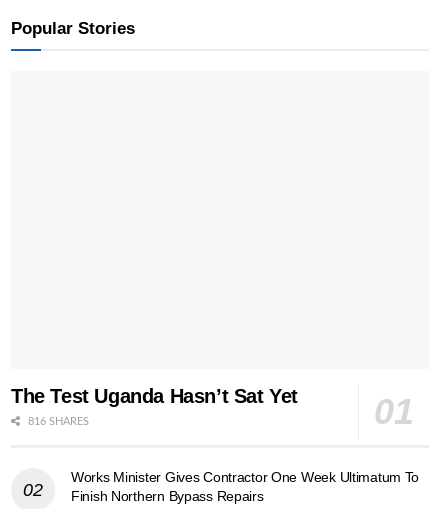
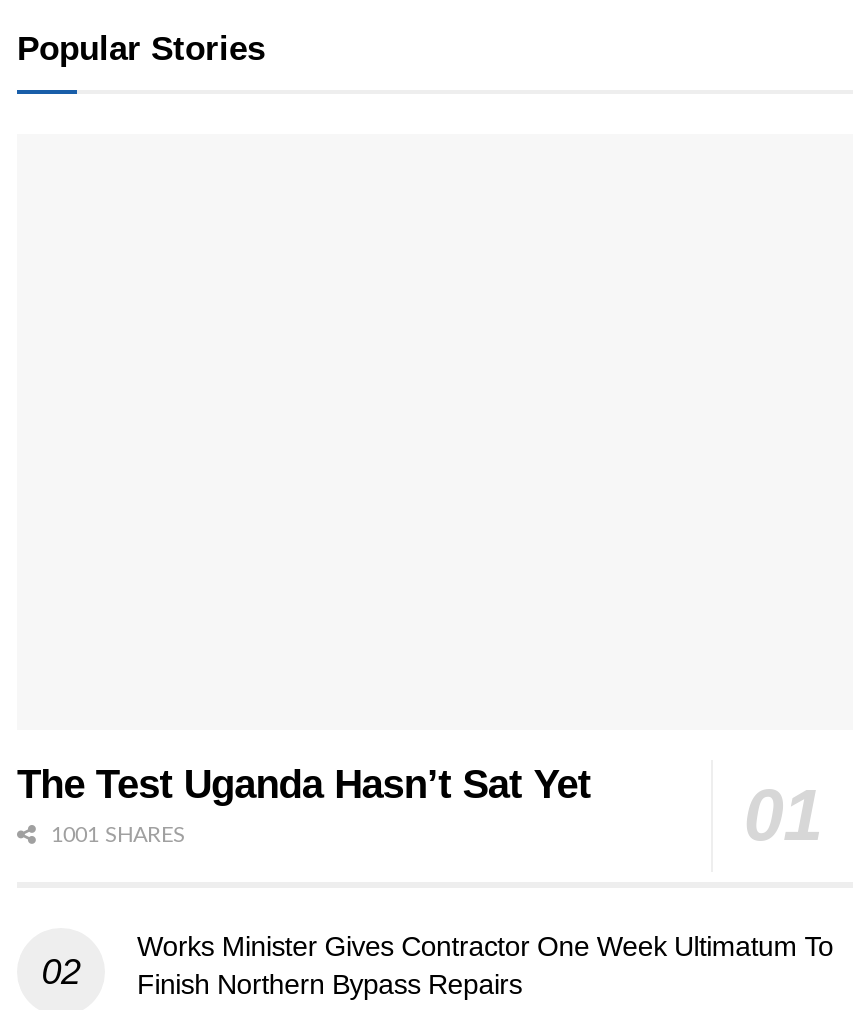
[25,416,89,427] 816 SHARES -> [45,825,185,847] 1001 SHARES

